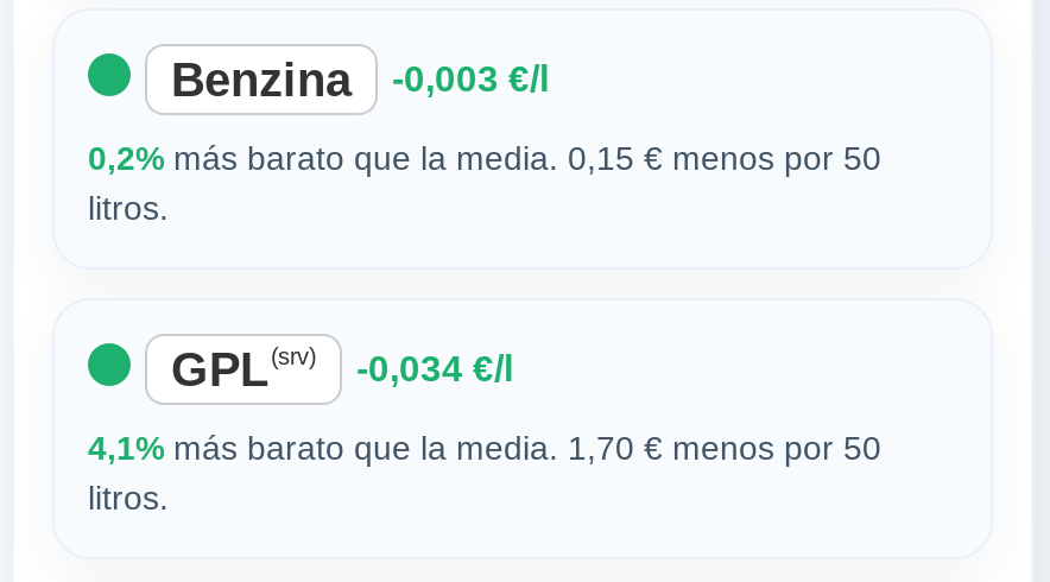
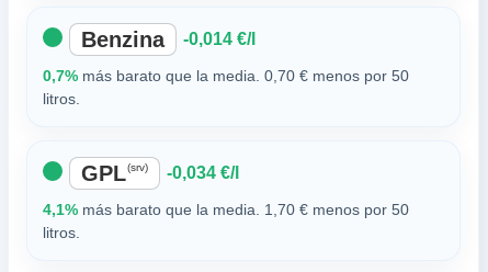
[171,53,549,106] Benzina -0,003 €/l -> [81,27,256,52] Benzina -0,014 €/l
[88,139,881,177] 0,2% más barato que la media. 0,15 € menos por 50 -> [43,67,409,84] 0,7% más barato que la media. 0,70 € menos por 50

